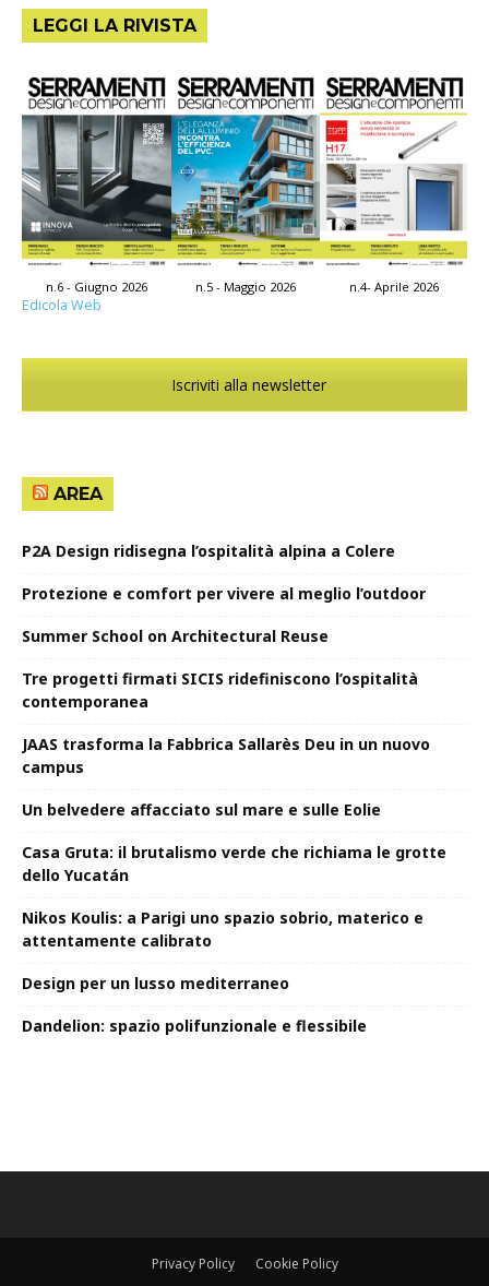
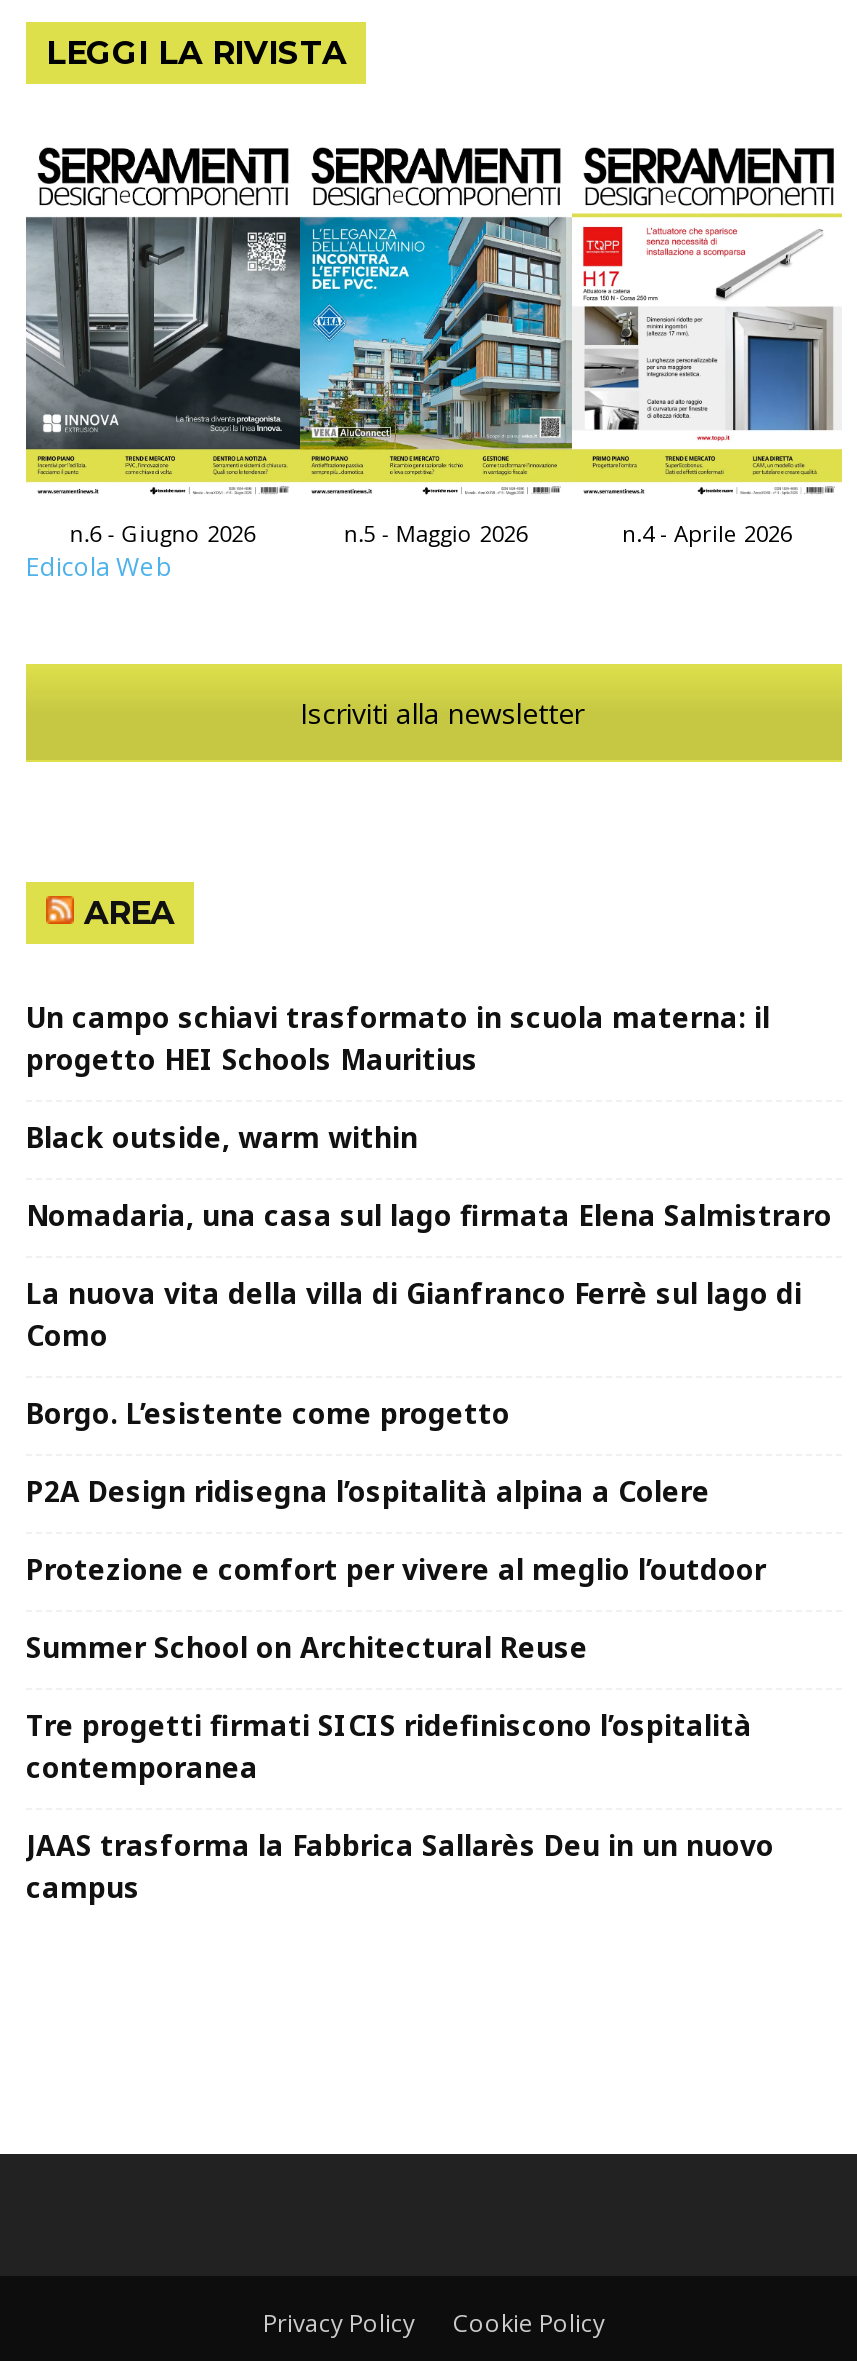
[349,278,438,295] n.4- Aprile 2026 -> [622,518,792,548] n.4 - Aprile 2026
none -> [26,997,832,1431] Un campo schiavi trasformato in scuola materna: il | progetto HEI Schools Mauritius | Black outside, warm within | Nomadaria, una casa sul lago firmata Elena Salmistraro | La nuova vita della villa di Gianfranco Ferrè sul lago di | Como | Borgo. L’esistente come progetto
moved [22,540,430,777] -> [26,1471,774,1905]: P2A Design ridisegna l’ospitalità alpina a Colere | Protezione e comfort per vivere al meglio l’outdoor | Summer School on Architectural Reuse | Tre progetti firmati SICIS ridefiniscono l’ospitalità | contemporanea | JAAS trasforma la Fabbrica Sallarès Deu in un nuovo | campus
[22,799,446,1036] Un belvedere affacciato sul mare e sulle Eolie | Casa Gruta: il brutalismo verde che richiama le grotte | dello Yucatán | Nikos Koulis: a Parigi uno spazio sobrio, materico e | attentamente calibrato | Design per un lusso mediterraneo | Dandelion: spazio polifunzionale e flessibile -> none

